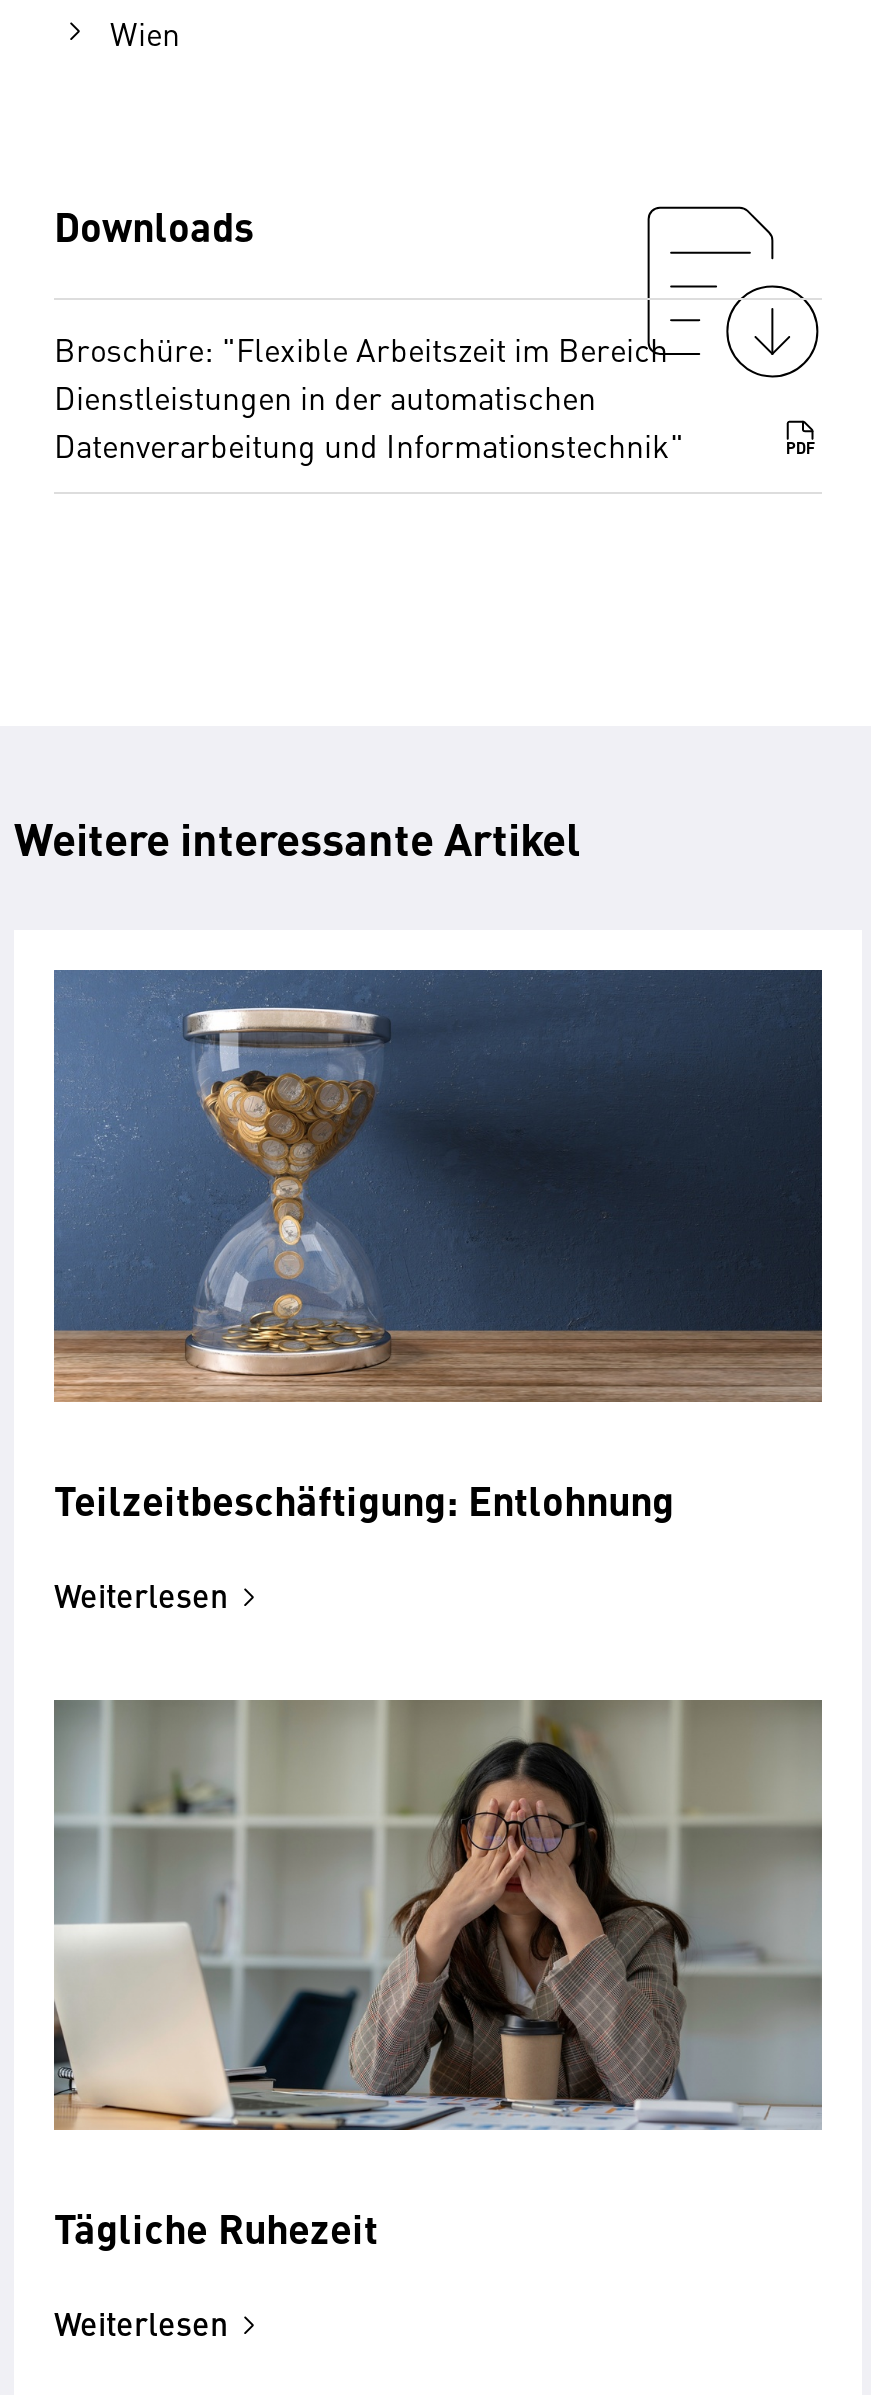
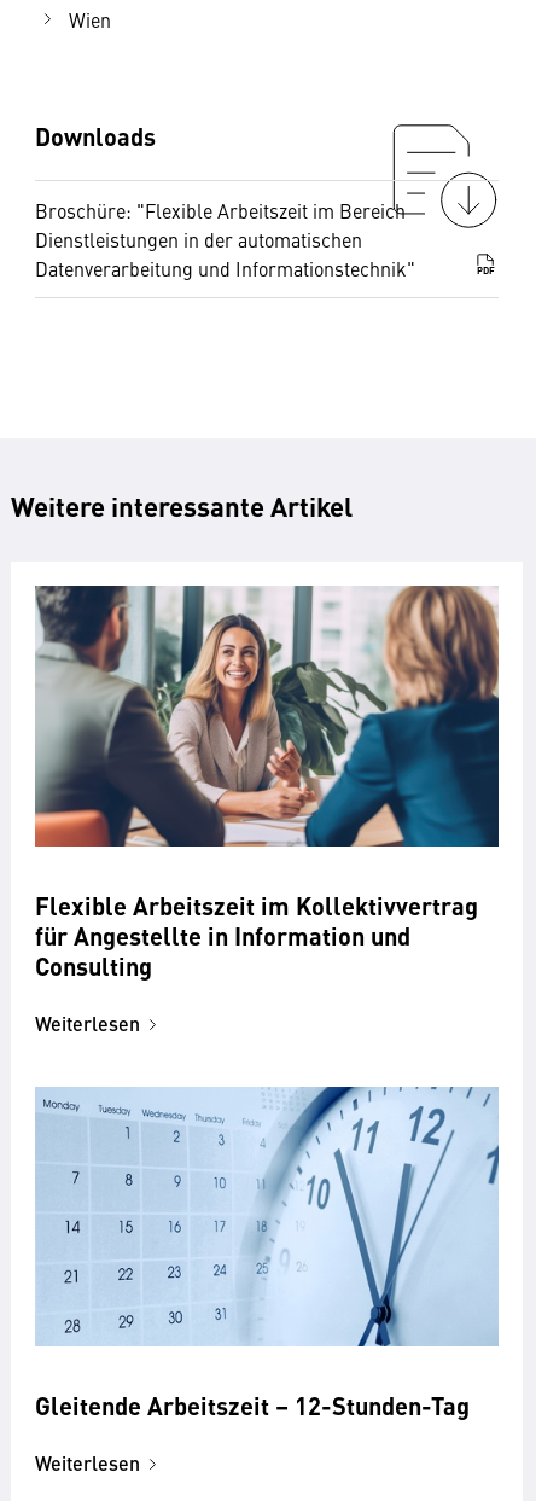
[54,968,824,1527] [image] | Teilzeitbeschäftigung: Entlohnung -> [35,584,500,983] [image] | Flexible Arbeitszeit im Kollektivvertrag | für Angestellte in Information und | Consulting
[52,1698,824,2257] [image] | Tägliche Ruhezeit -> [35,1086,500,1423] [image] | Gleitende Arbeitszeit – 12-Stunden-Tag

